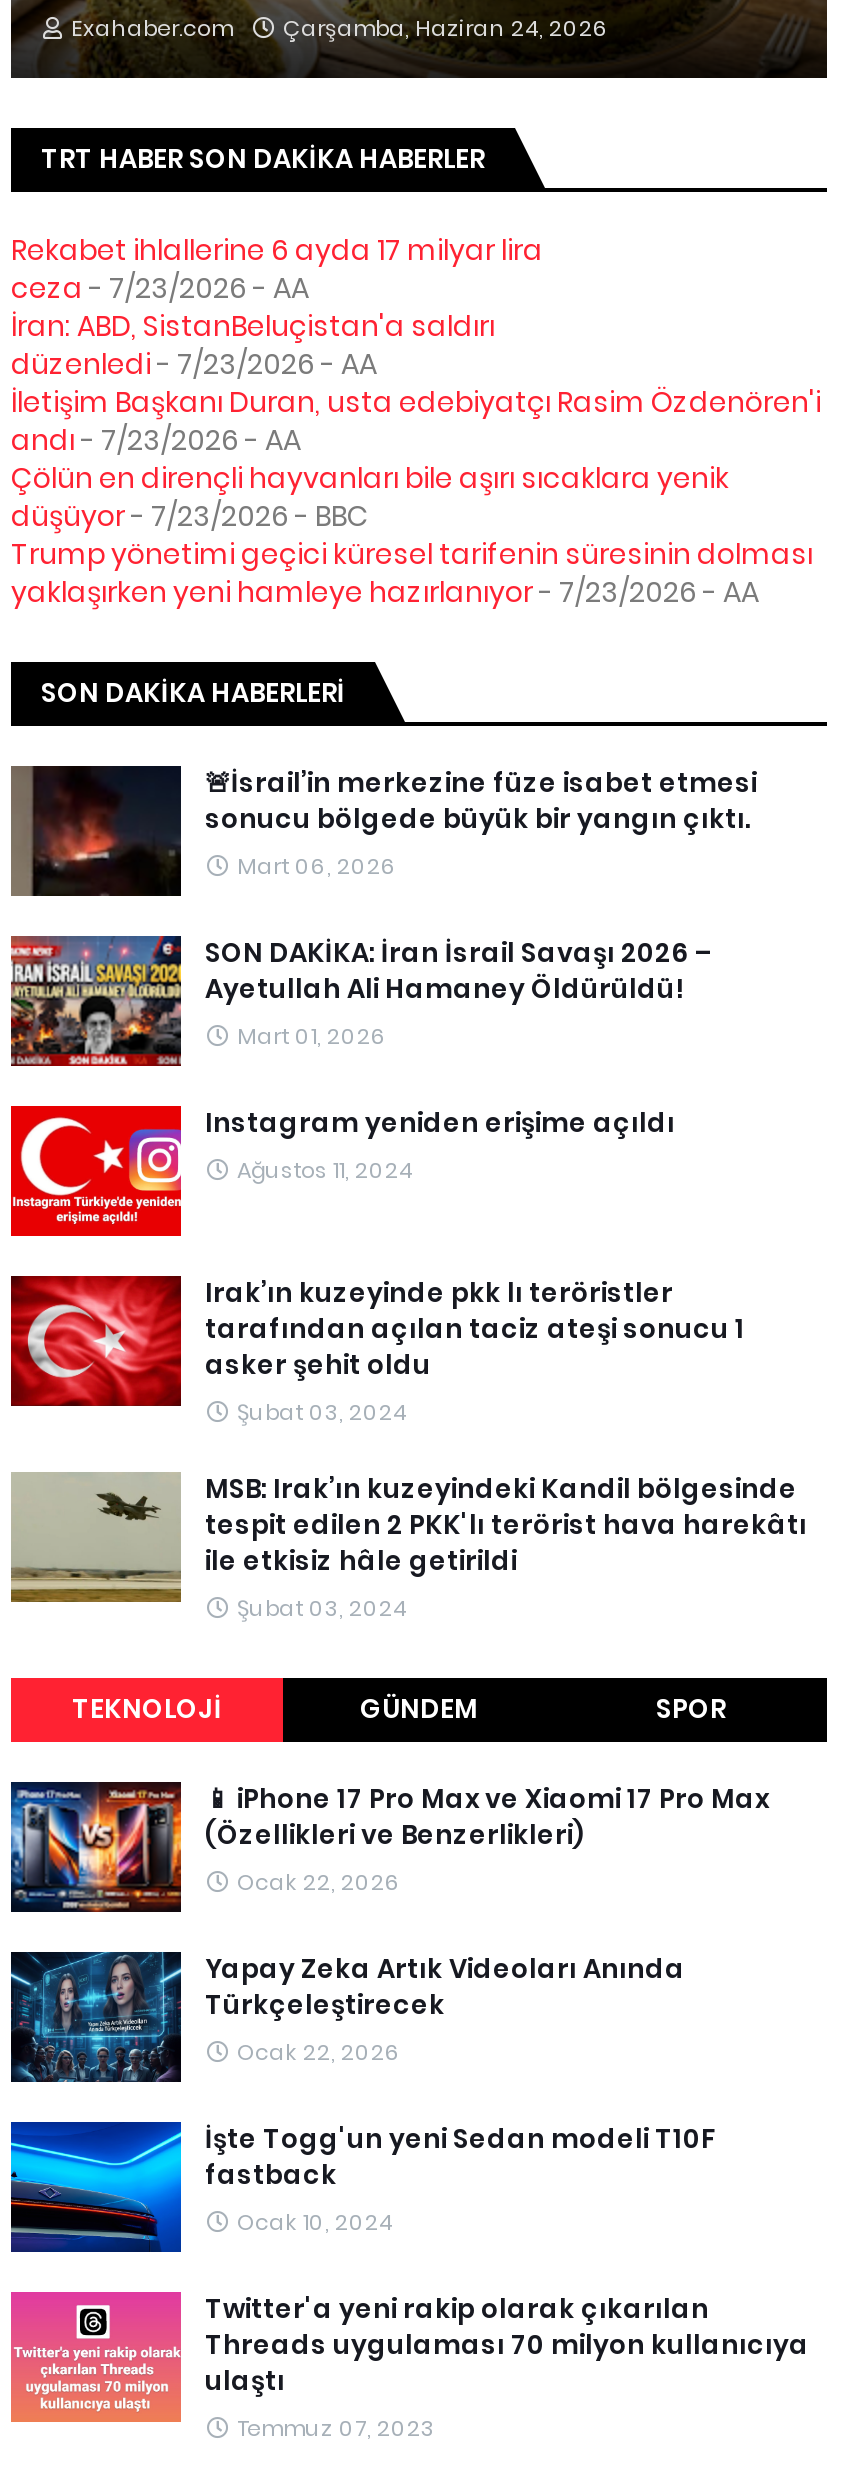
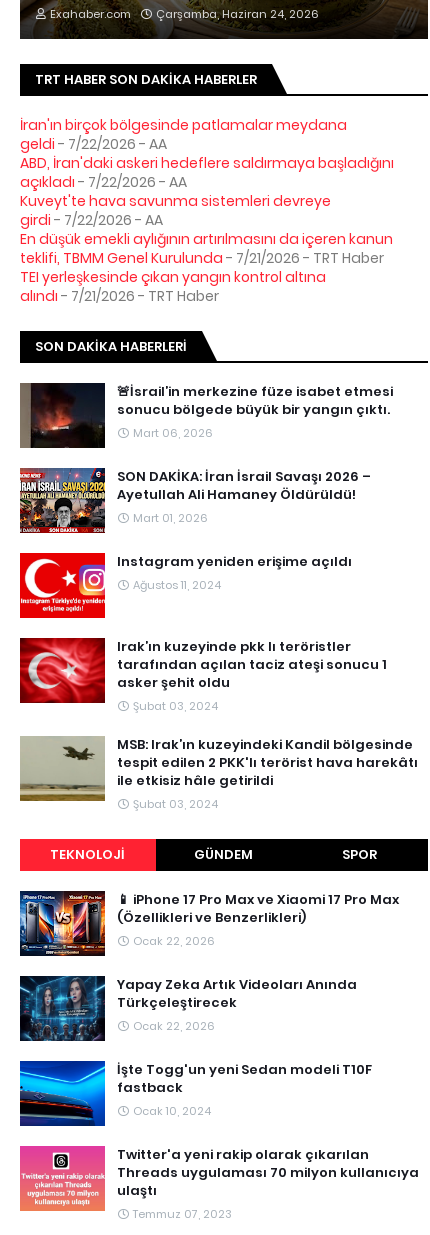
[11,229,821,611] Rekabet ihlallerine 6 ayda 17 milyar lira | ceza - 7/23/2026 - AA | İran: ABD, SistanBeluçistan'a saldırı | düzenledi - 7/23/2026 - AA | İletişim Başkanı Duran, usta edebiyatçı Rasim Özdenören'i | andı - 7/23/2026 - AA | Çölün en dirençli hayvanları bile aşırı sıcaklara yenik | düşüyor- 7/23/2026- BBC | Trump yönetimi geçici küresel tarifenin süresinin dolması | yaklaşırken yeni hamleye hazırlanıyor- 7/23/2026 - AA -> [20,114,394,305] İran'ın birçok bölgesinde patlamalar meydana | geldi - 7/22/2026 - AA | ABD, İran'daki askeri hedeflere saldırmaya başladığını | açıkladı - 7/22/2026 - AA | Kuveyt'te hava savunma sistemleri devreye | girdi - 7/22/2026 - AA | En düşük emekli aylığının artırılmasını da içeren kanun | teklifi, TBMM Genel Kurulunda- 7/21/2026- TRT Haber | TEI yerleşkesinde çıkan yangın kontrol altına | alındı- 7/21/2026 - TRT Haber

